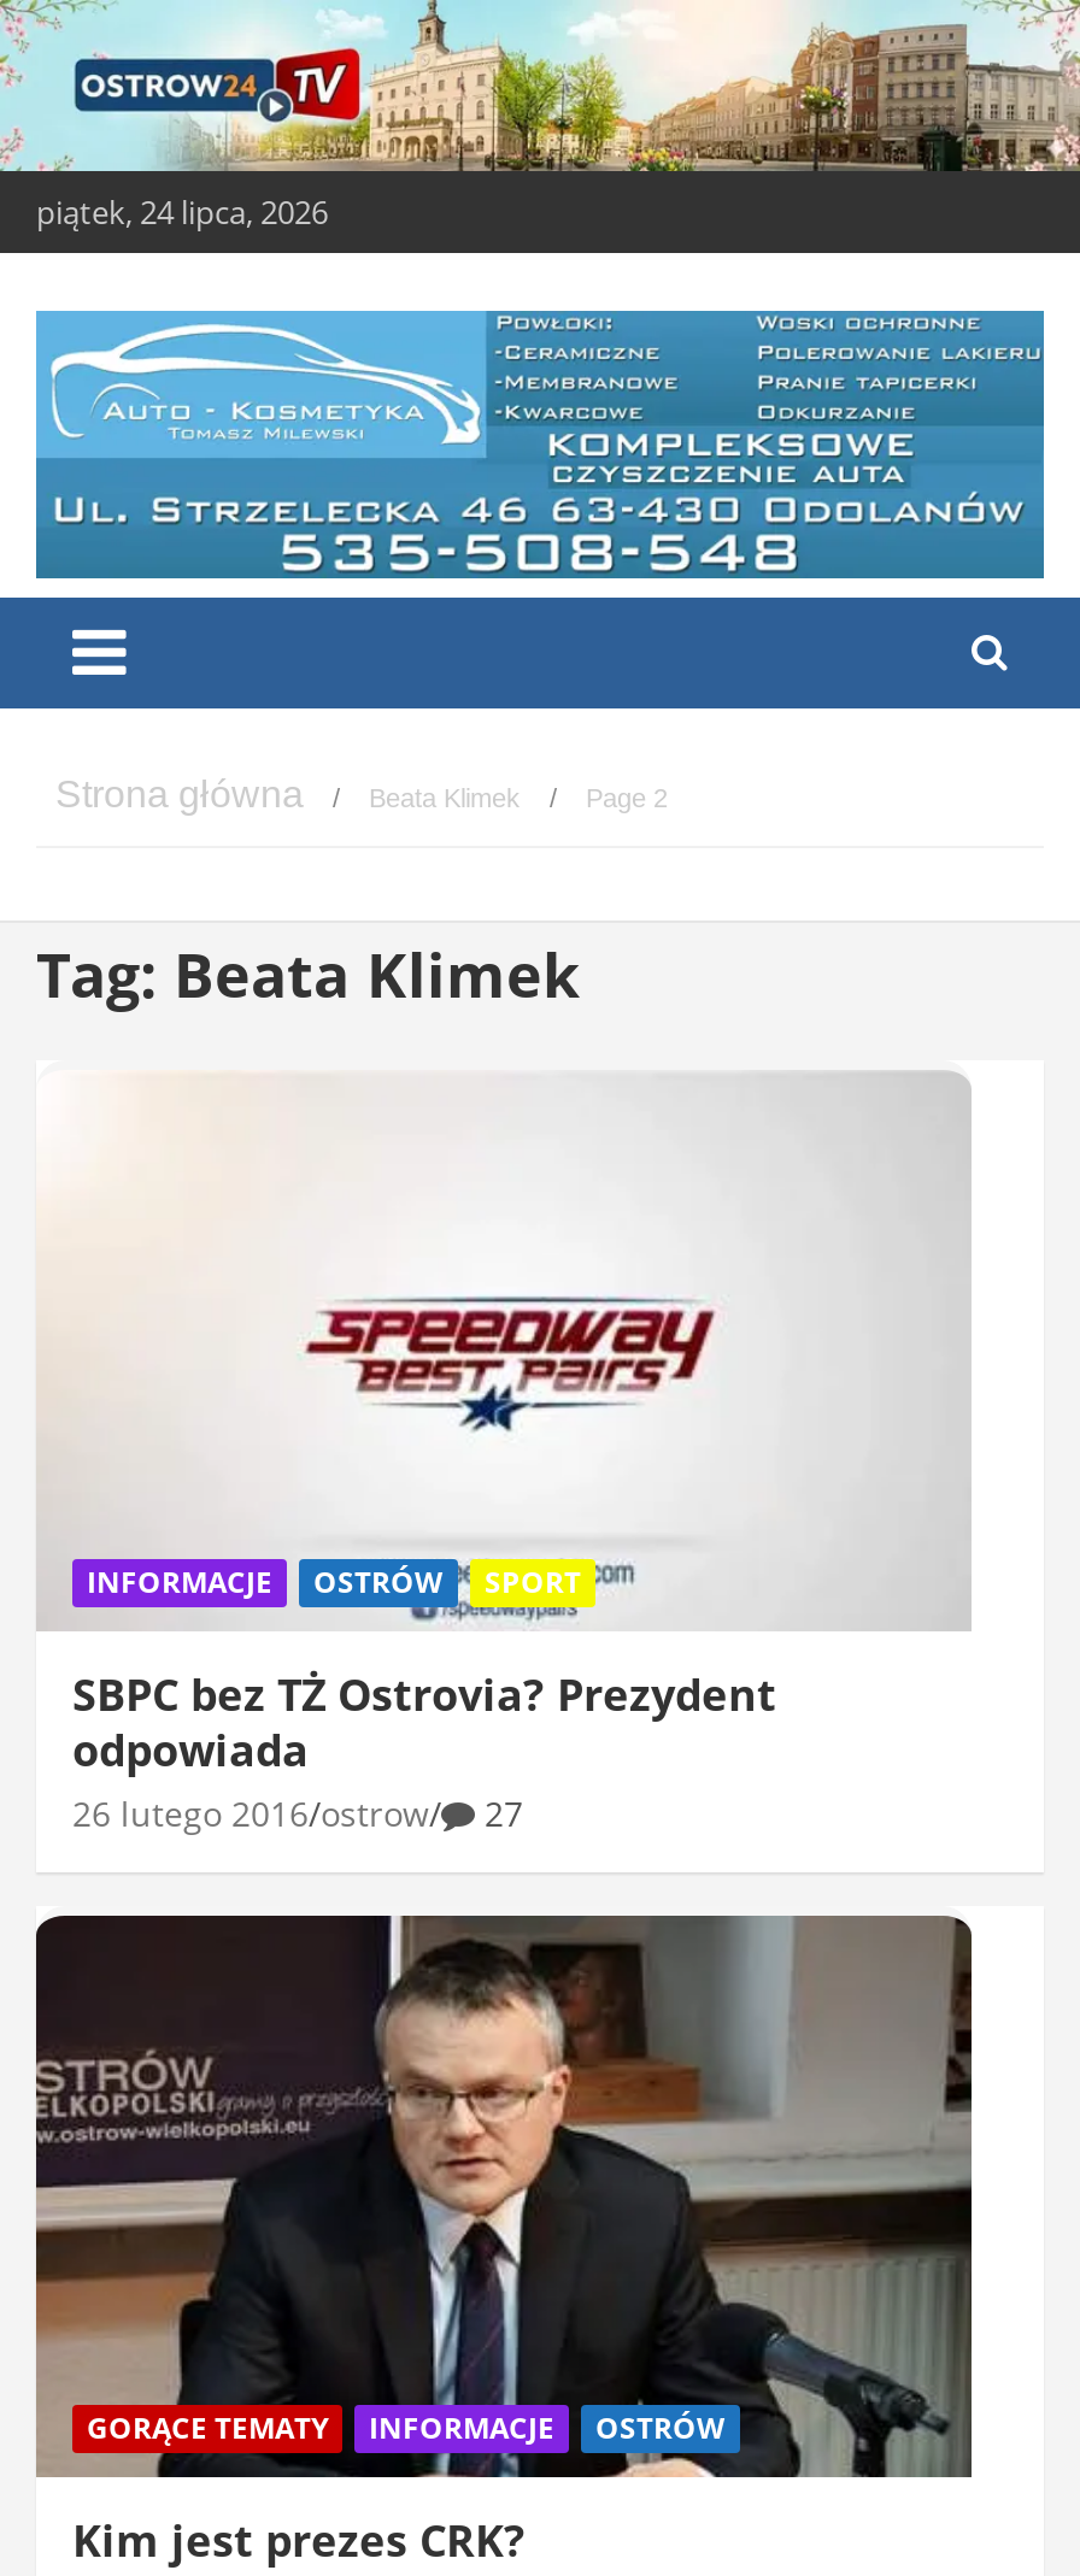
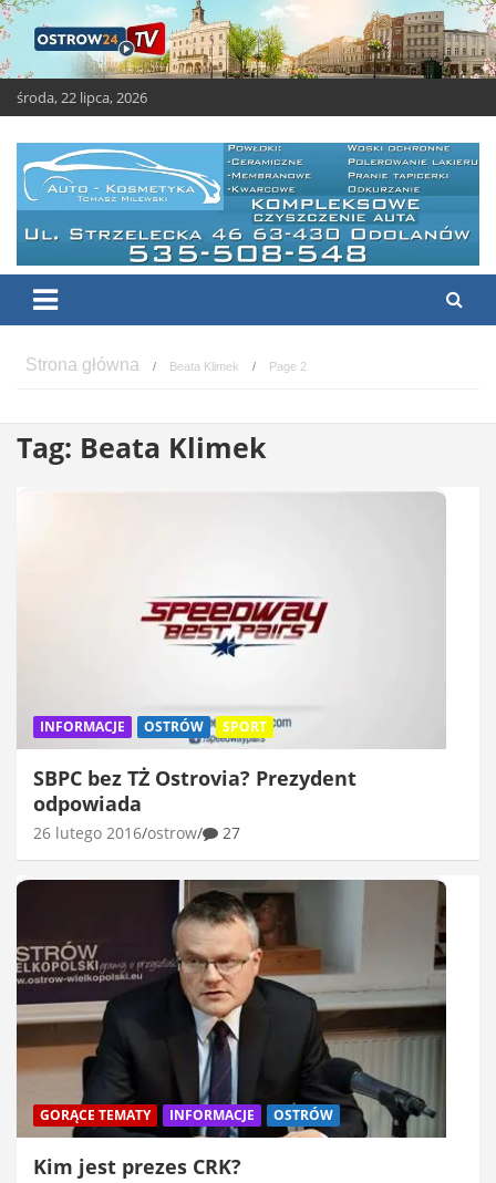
[36,189,328,233] piątek, 24 lipca, 2026 -> [17,87,147,107] środa, 22 lipca, 2026

